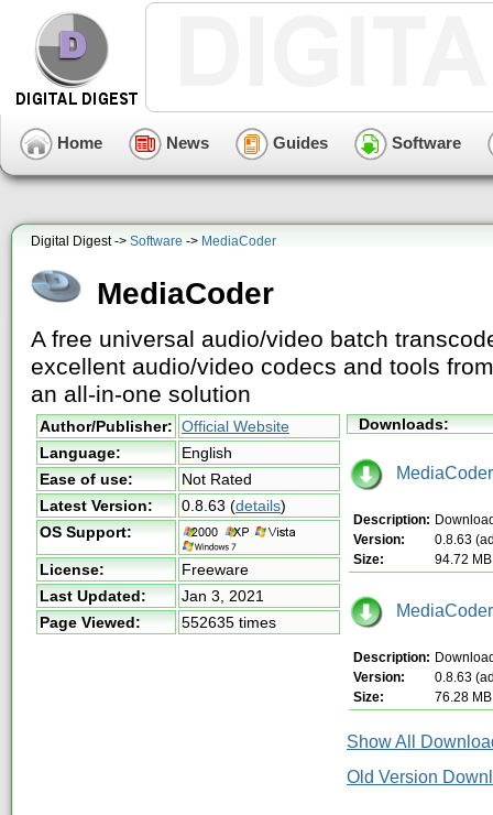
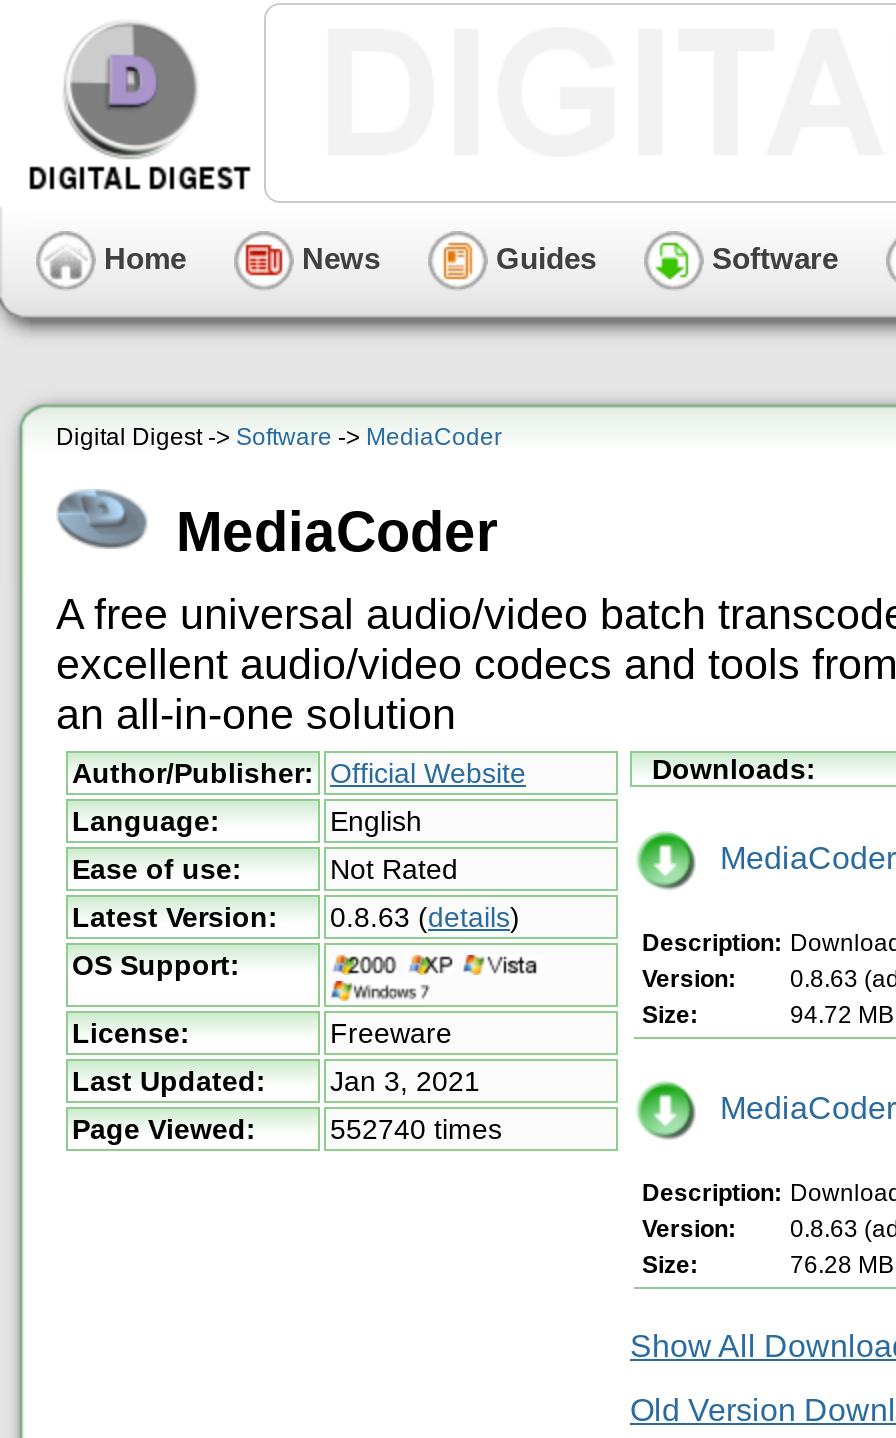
[182,613,276,631] 552635 times -> [330,1113,502,1145] 552740 times

